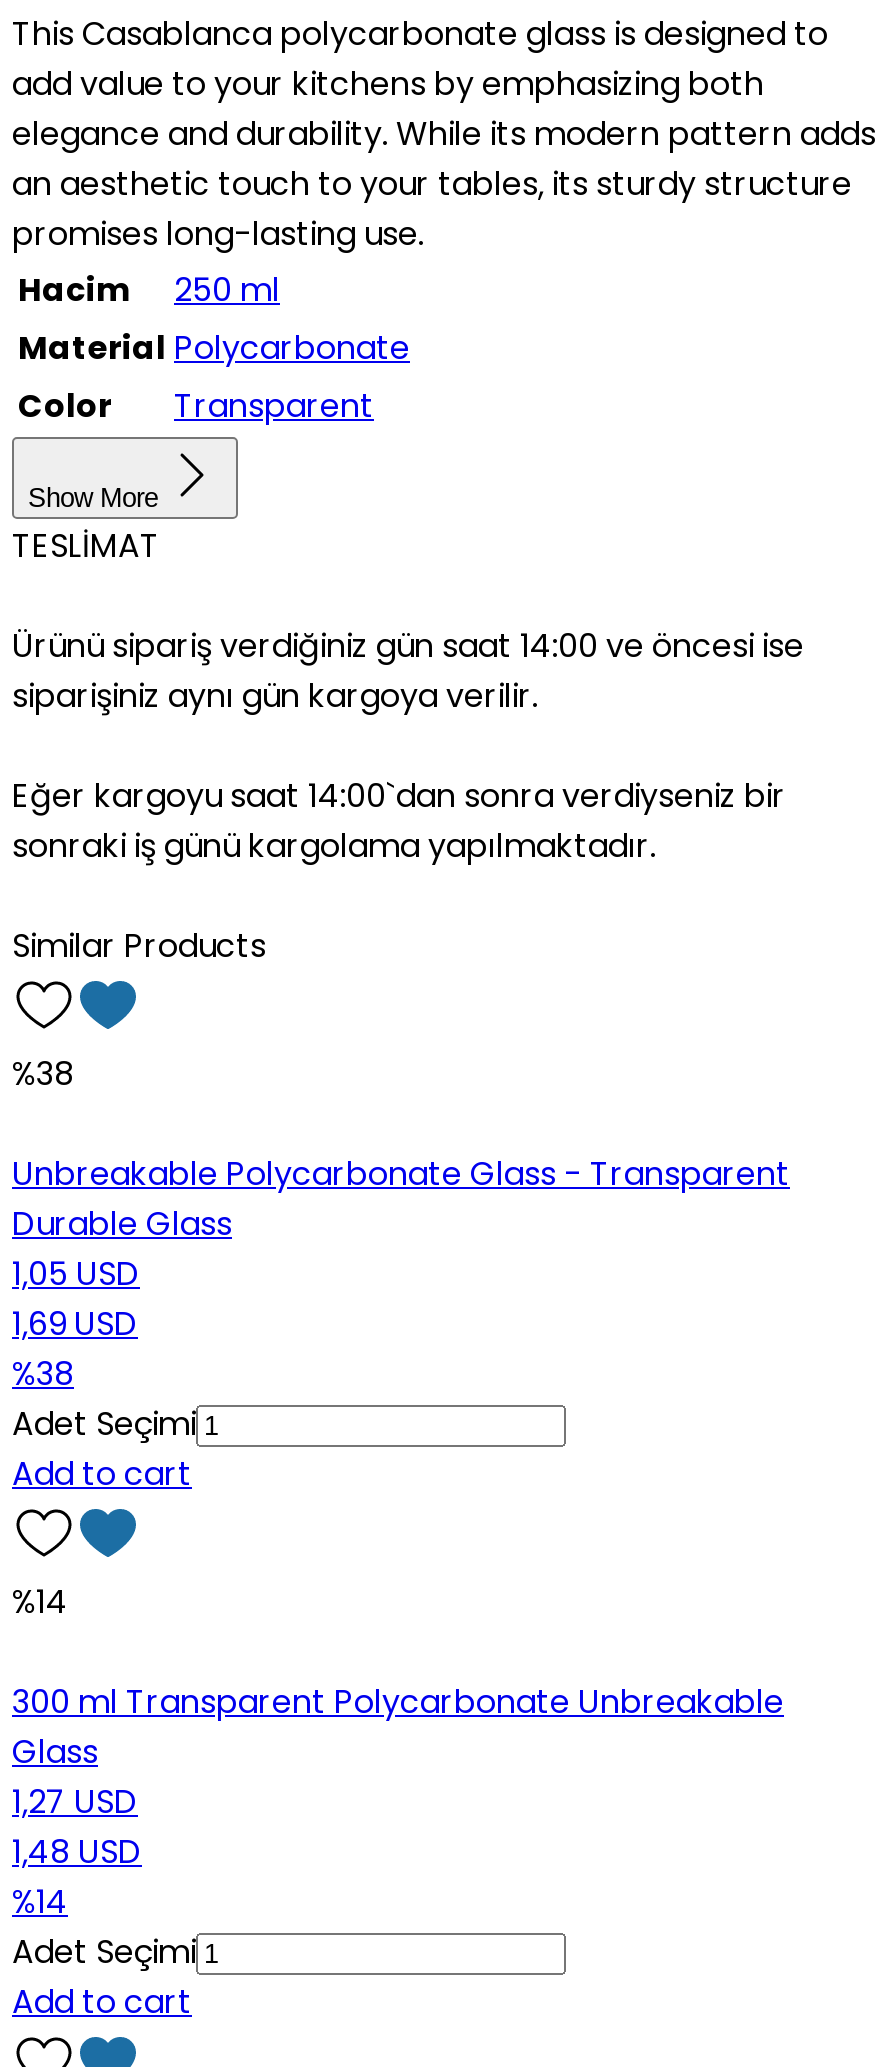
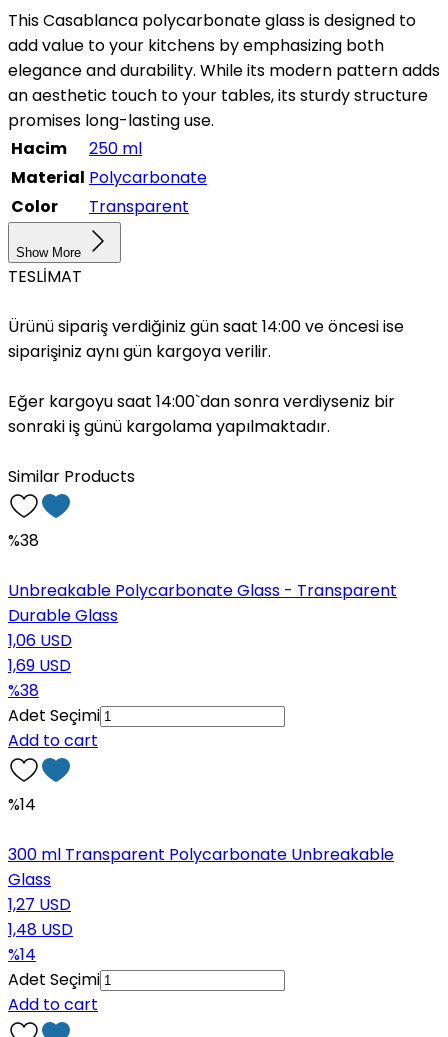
[12,1251,140,1297] 1,05 USD -> [8,629,72,652] 1,06 USD

